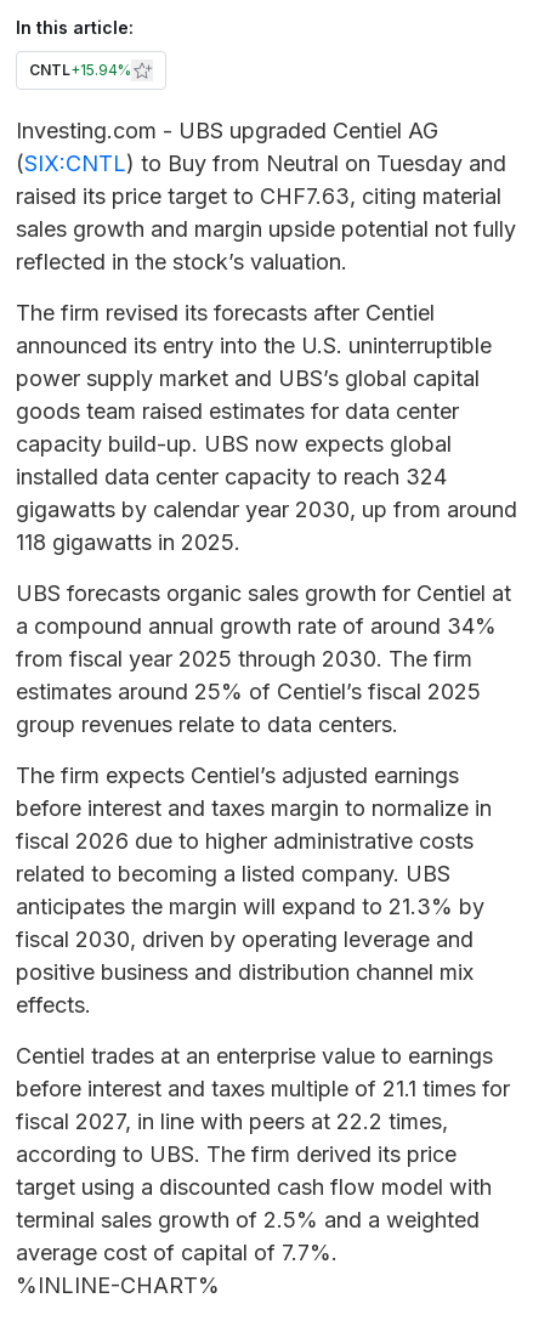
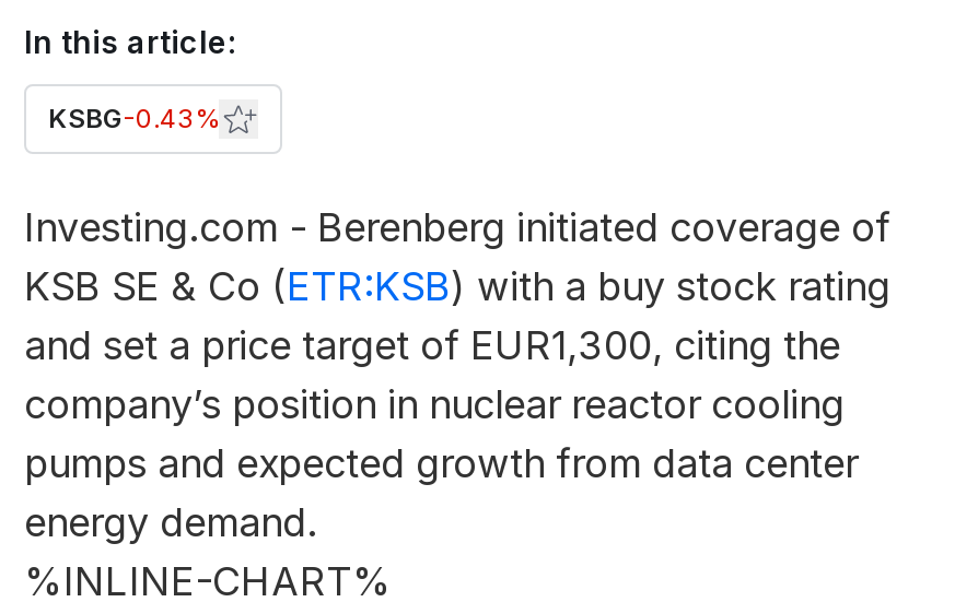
[16,60,517,1265] CNTL+15.94% | Investing.com - UBS upgraded Centiel AG | (SIX:CNTL) to Buy from Neutral on Tuesday and | raised its price target to CHF7.63, citing material | sales growth and margin upside potential not fully | reflected in the stock’s valuation. | The firm revised its forecasts after Centiel | announced its entry into the U.S. uninterruptible | power supply market and UBS’s global capital | goods team raised estimates for data center | capacity build-up. UBS now expects global | installed data center capacity to reach 324 | gigawatts by calendar year 2030, up from around | 118 gigawatts in 2025. | UBS forecasts organic sales growth for Centiel at | a compound annual growth rate of around 34% | from fiscal year 2025 through 2030. The firm | estimates around 25% of Centiel’s fiscal 2025 | group revenues relate to data centers. | The firm expects Centiel’s adjusted earnings | before interest and taxes margin to normalize in | fiscal 2026 due to higher administrative costs | related to becoming a listed company. UBS | anticipates the margin will expand to 21.3% by | fiscal 2030, driven by operating leverage and | positive business and distribution channel mix | effects. | Centiel trades at an enterprise value to earnings | before interest and taxes multiple of 21.1 times for | fiscal 2027, in line with peers at 22.2 times, | according to UBS. The firm derived its price | target using a discounted cash flow model with | terminal sales growth of 2.5% and a weighted | average cost of capital of 7.7%. -> [24,101,890,545] KSBG-0.43% | Investing.com - Berenberg initiated coverage of | KSB SE & Co (ETR:KSB) with a buy stock rating | and set a price target of EUR1,300, citing the | company’s position in nuclear reactor cooling | pumps and expected growth from data center | energy demand.

